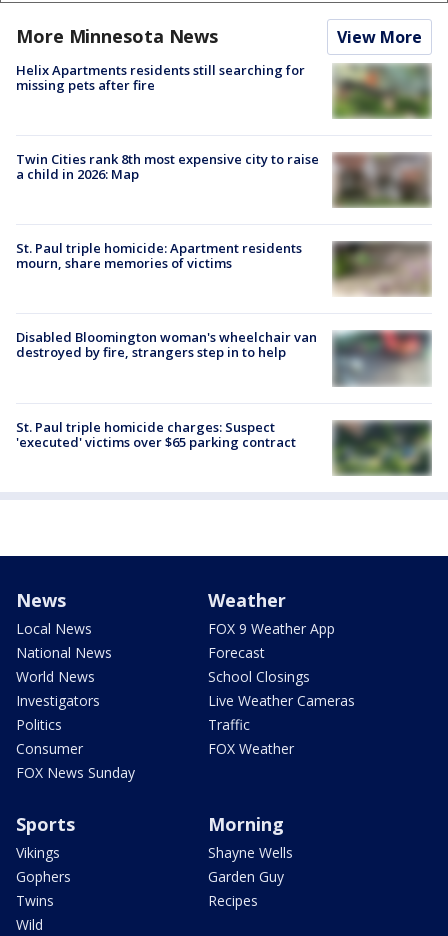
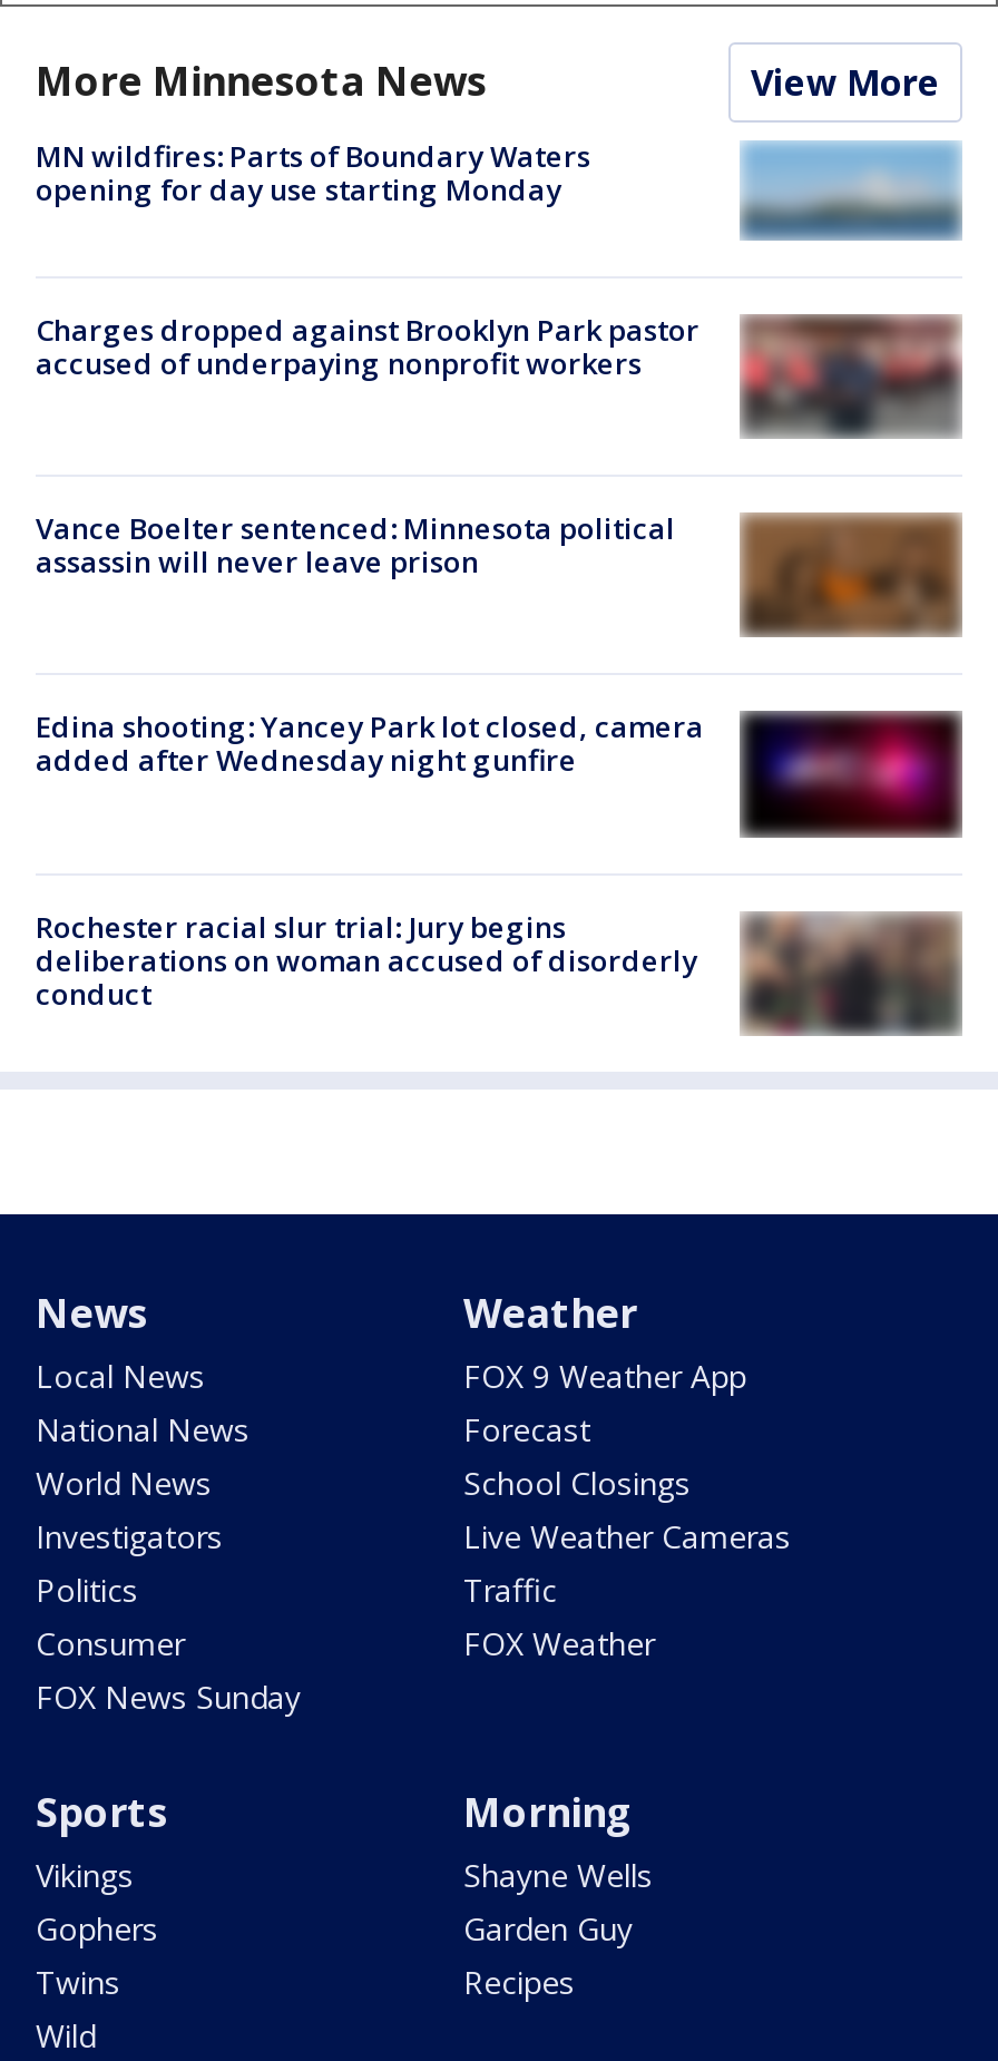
[16,60,305,93] Helix Apartments residents still searching for | missing pets after fire -> [36,135,590,208] MN wildfires: Parts of Boundary Waters | opening for day use starting Monday
[333,63,432,119] [image] -> [742,140,962,241] [image]
[16,150,428,207] [image] | Twin Cities rank 8th most expensive city to raise | a child in 2026: Map -> [36,309,958,432] [image] | Charges dropped against Brooklyn Park pastor | accused of underpaying nonprofit workers
[16,239,430,296] [image] | St. Paul triple homicide: Apartment residents | mourn, share memories of victims -> [36,508,960,635] [image] | Vance Boelter sentenced: Minnesota political | assassin will never leave prison
[16,328,431,386] [image] | Disabled Bloomington woman's wheelchair van | destroyed by fire, strangers step in to help -> [36,706,962,838] [image] | Edina shooting: Yancey Park lot closed, camera | added after Wednesday night gunfire
[16,417,430,476] [image] | St. Paul triple homicide charges: Suspect | 'executed' victims over $65 parking contract -> [36,905,956,1034] [image] | Rochester racial slur trial: Jury begins | deliberations on woman accused of disorderly | conduct

